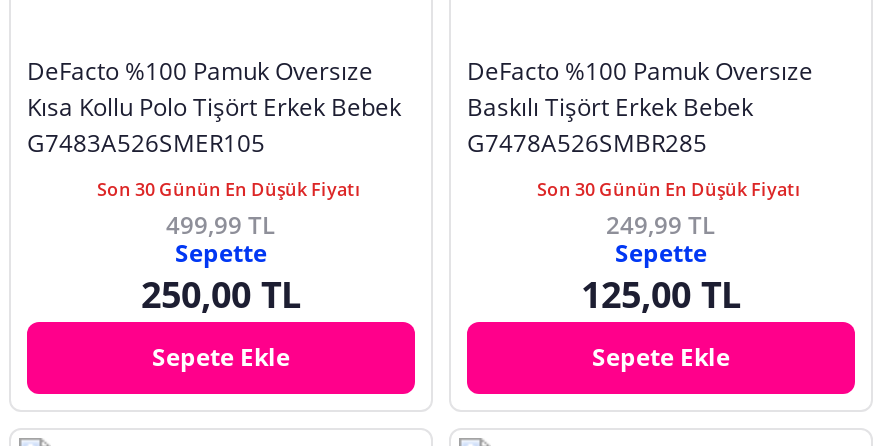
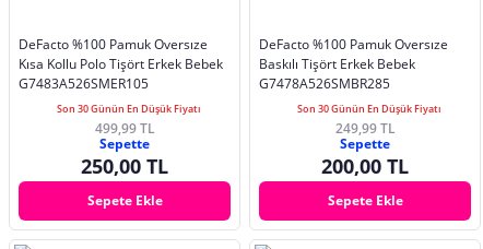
[581,271,741,319] 125,00 TL -> [321,153,409,179] 200,00 TL

